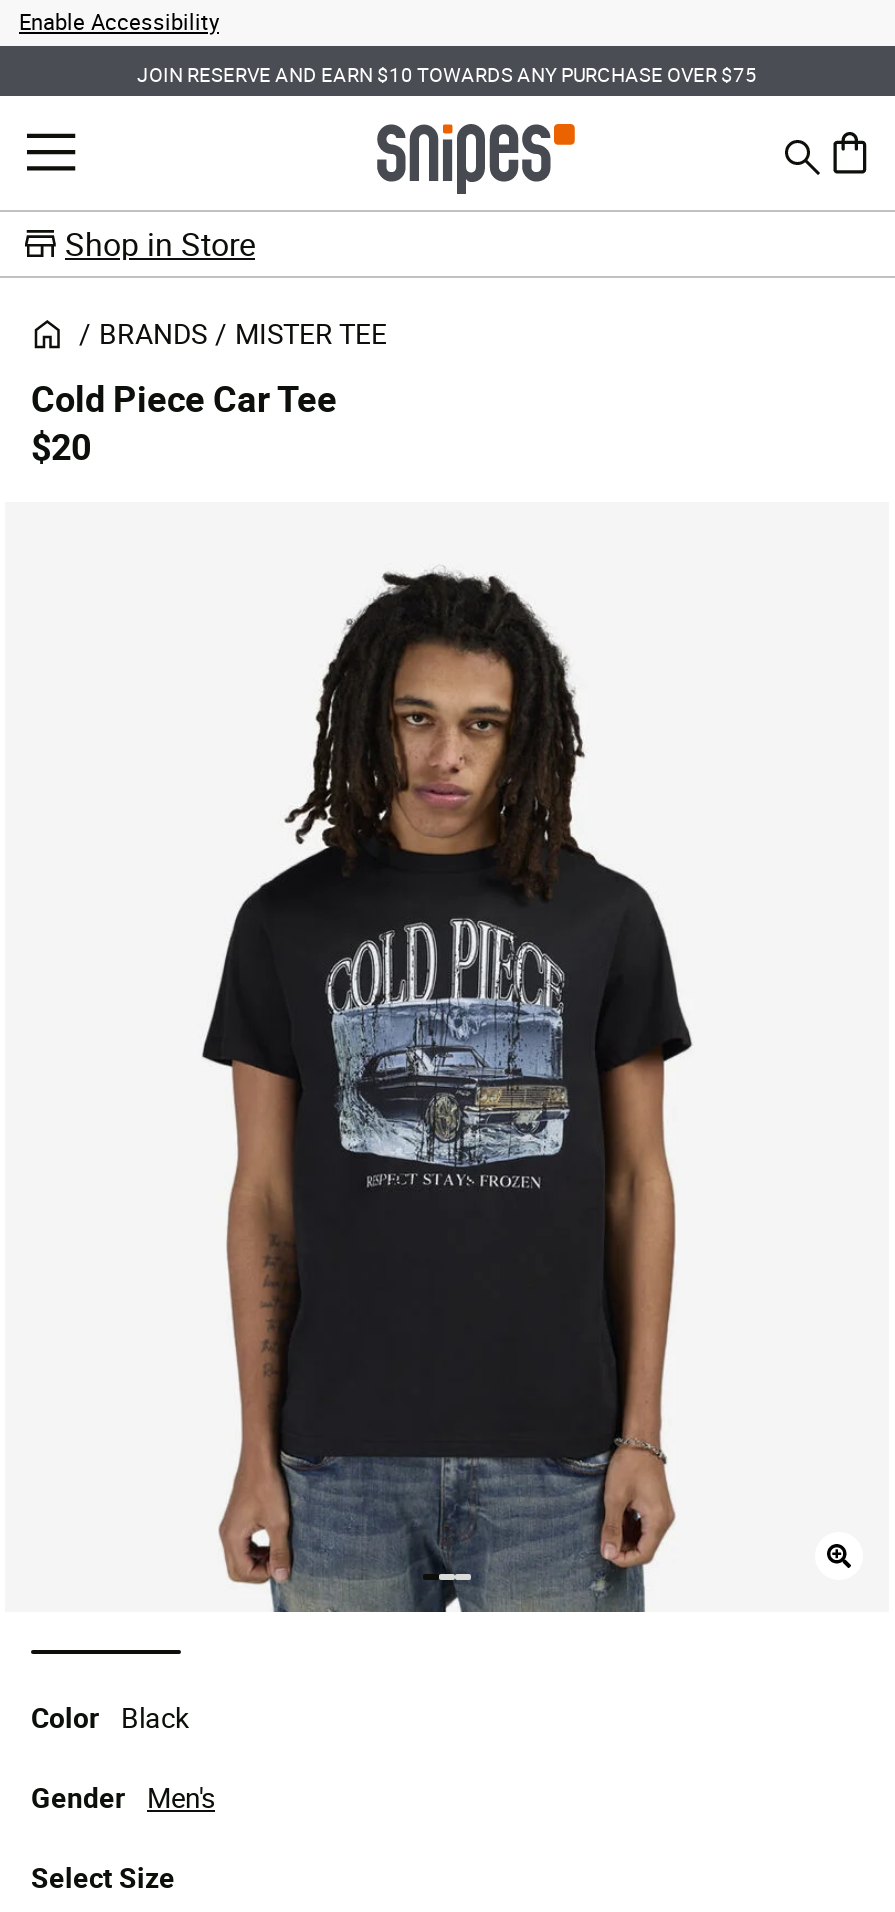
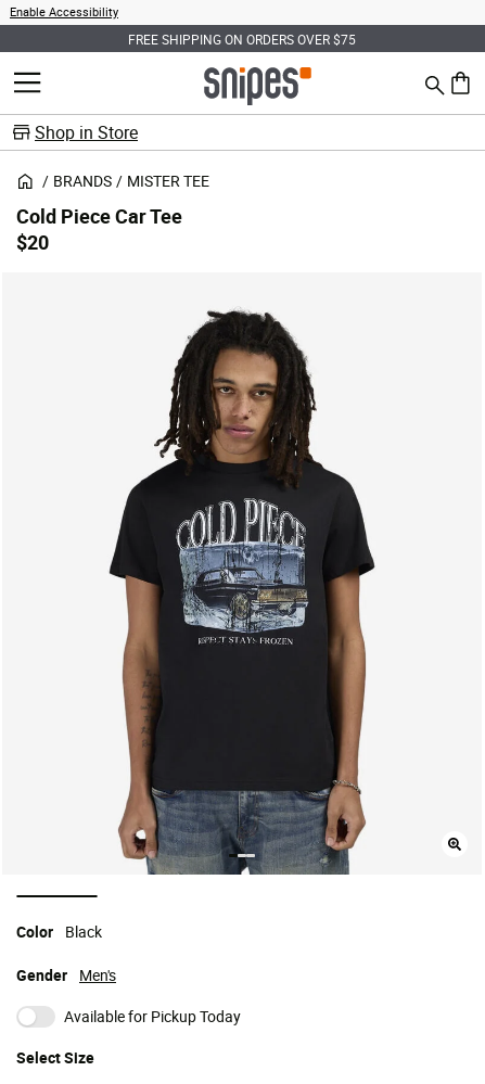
[137,59,757,87] JOIN RESERVE AND EARN $10 TOWARDS ANY PURCHASE OVER $75 -> [128,30,356,47] FREE SHIPPING ON ORDERS OVER $75
none -> [64,1006,241,1026] Available for Pickup Today

